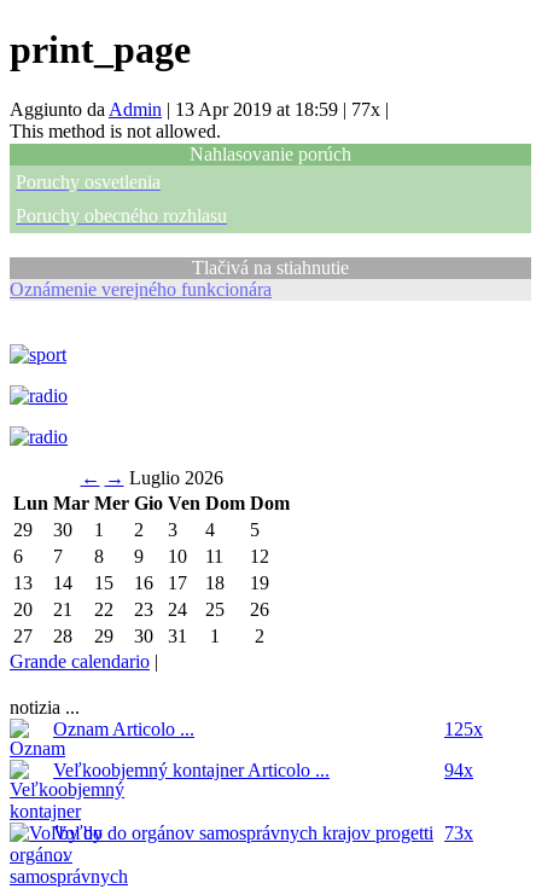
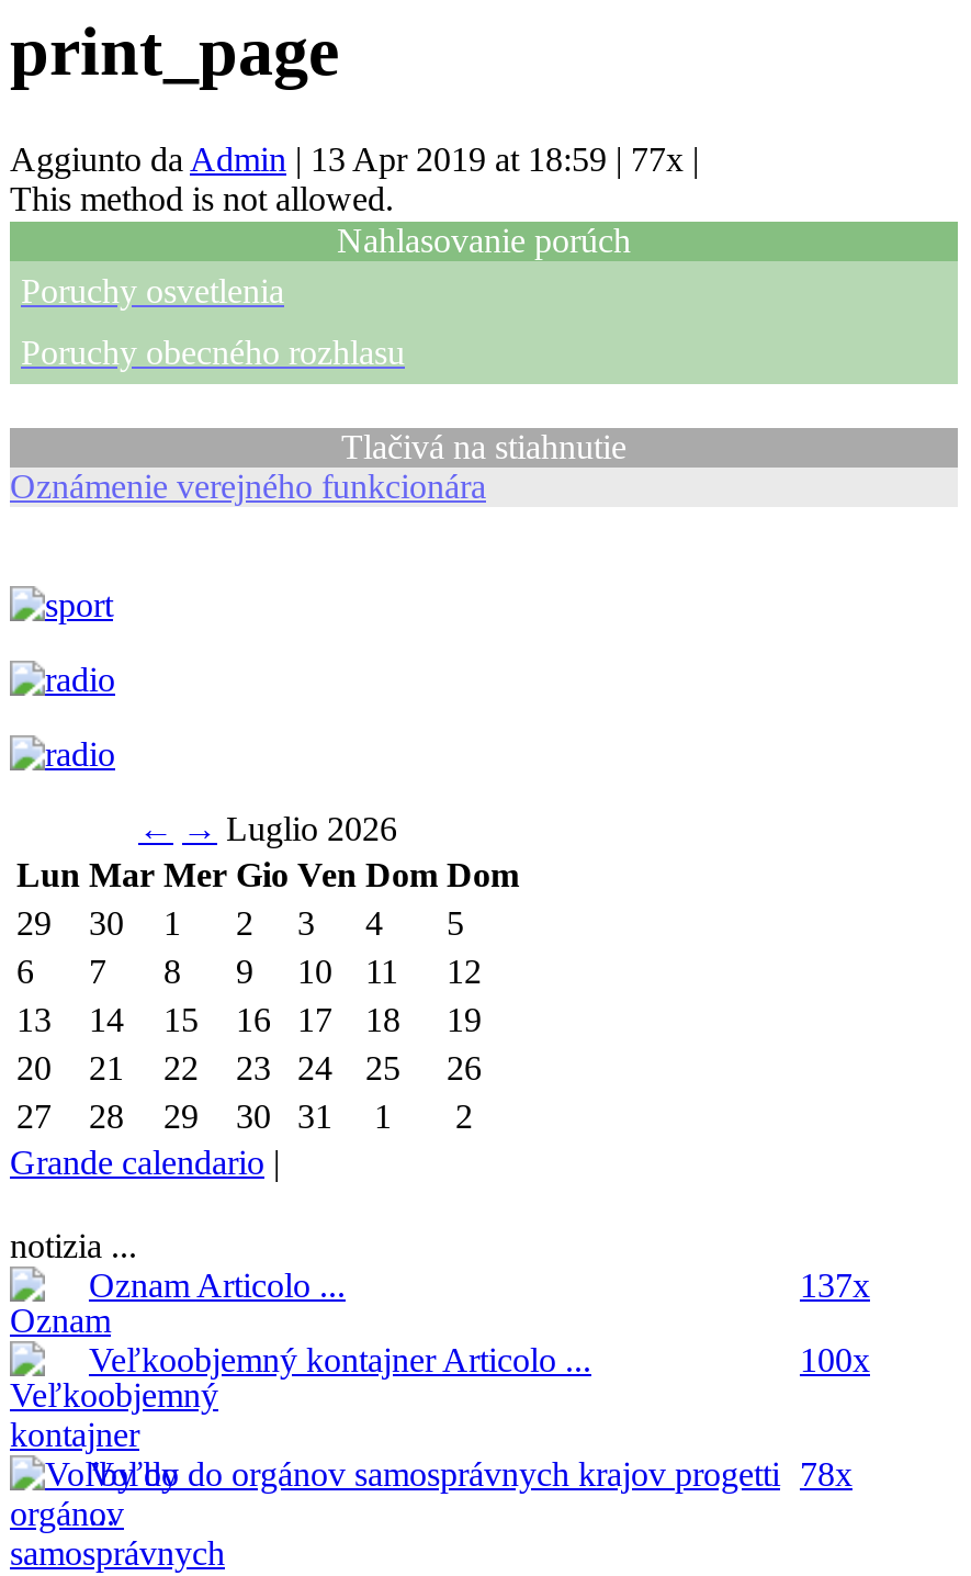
[444,718,483,739] 125x -> [800,1266,870,1303] 137x
[444,760,473,780] 94x -> [800,1341,870,1378] 100x
[53,822,473,843] Voľby do orgánov samosprávnych krajov progetti 73x -> [89,1455,853,1492] Voľby do orgánov samosprávnych krajov progetti 78x

